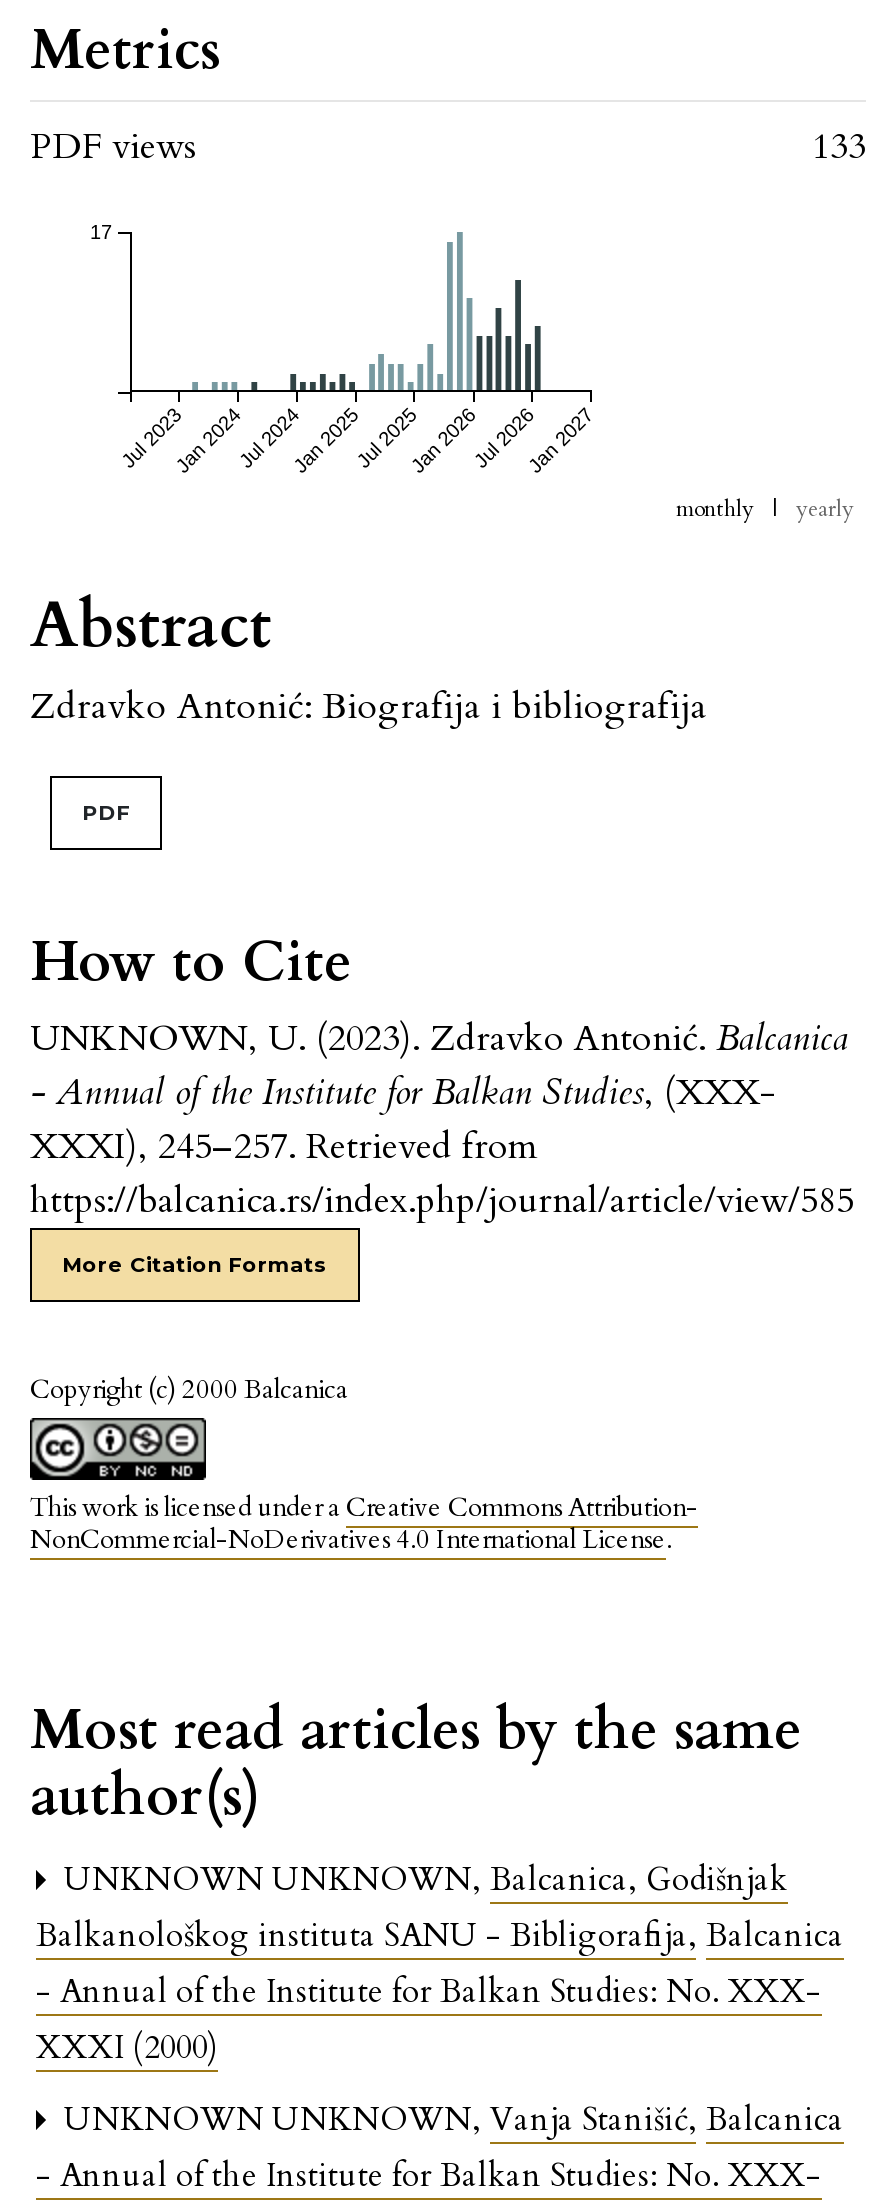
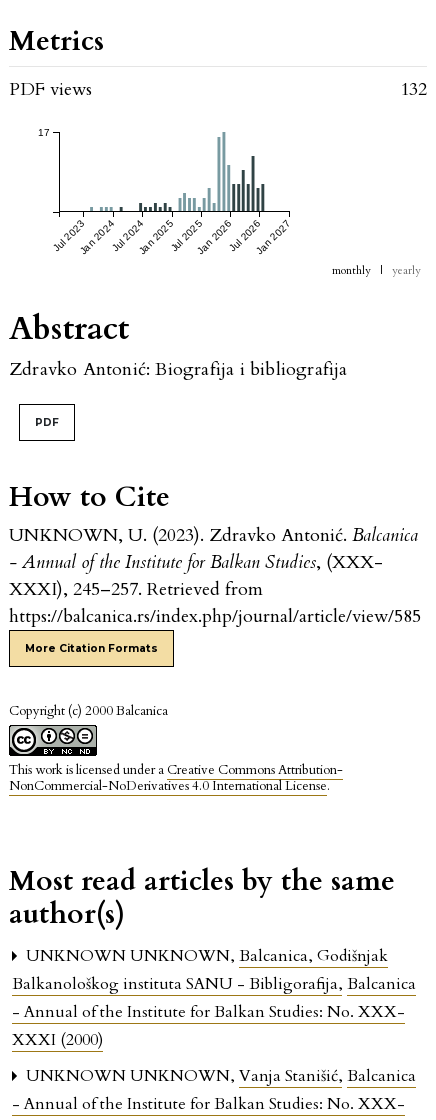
[812,123,866,173] 133 -> [400,77,427,102] 132

